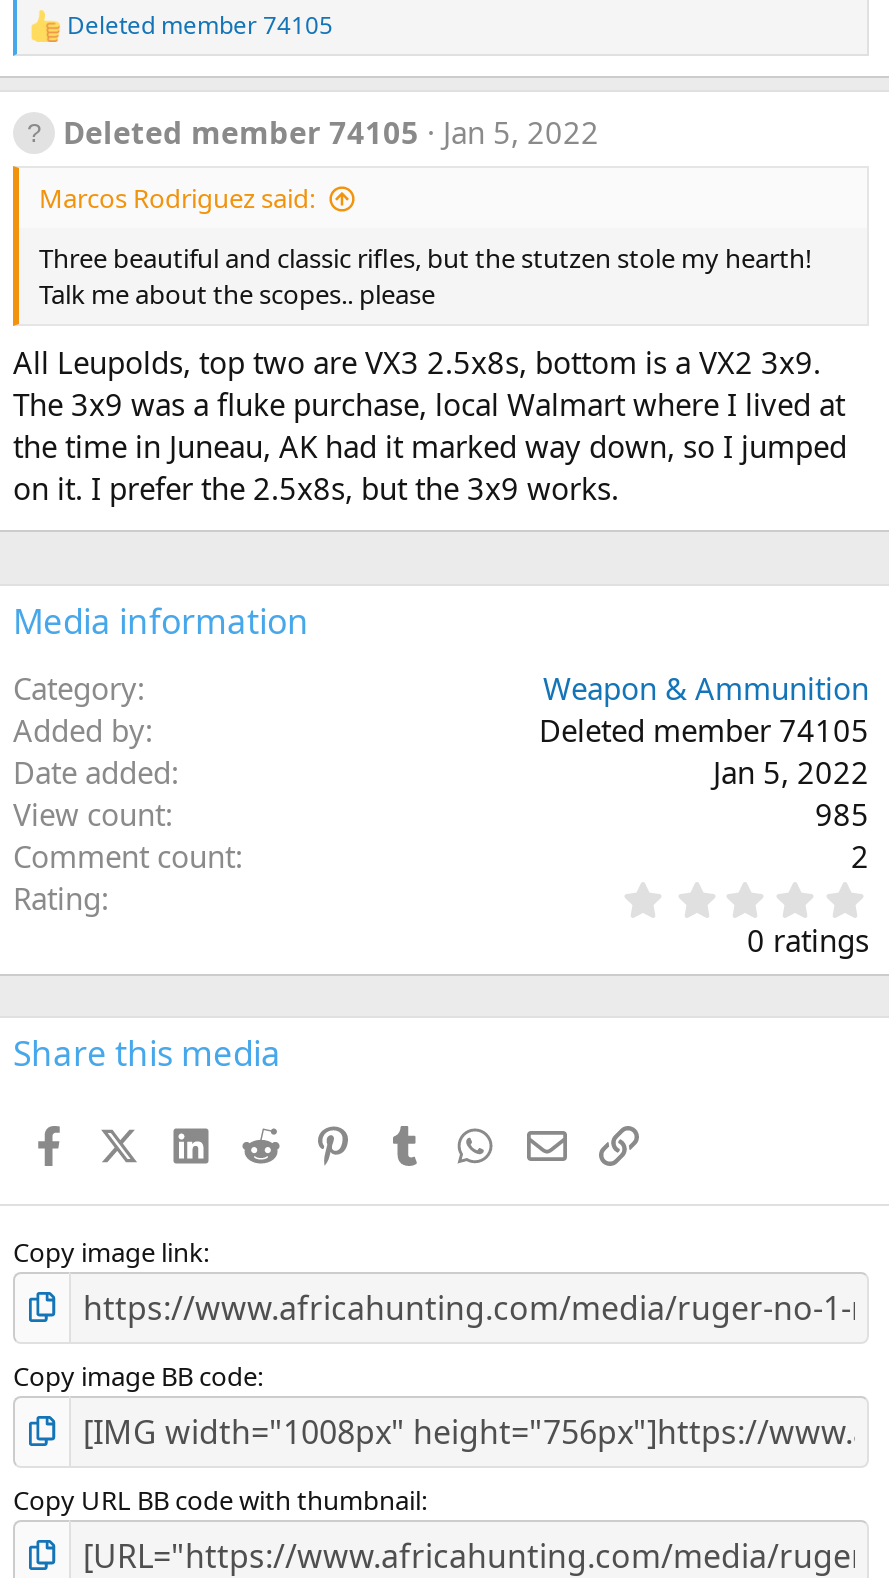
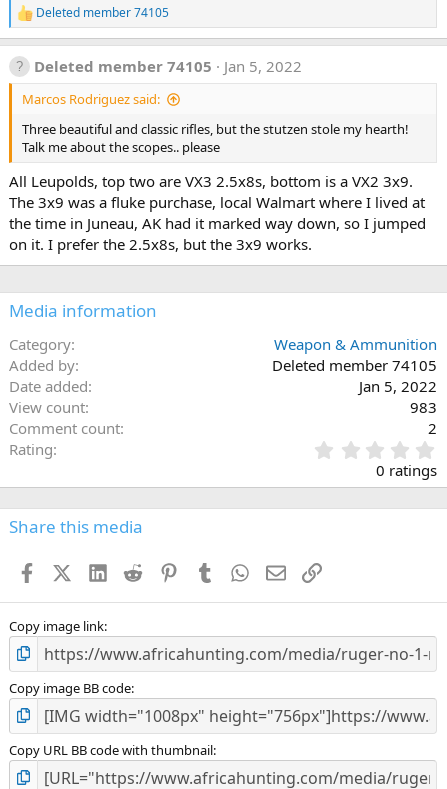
[815,794,869,834] 985 -> [410,397,437,417] 983

